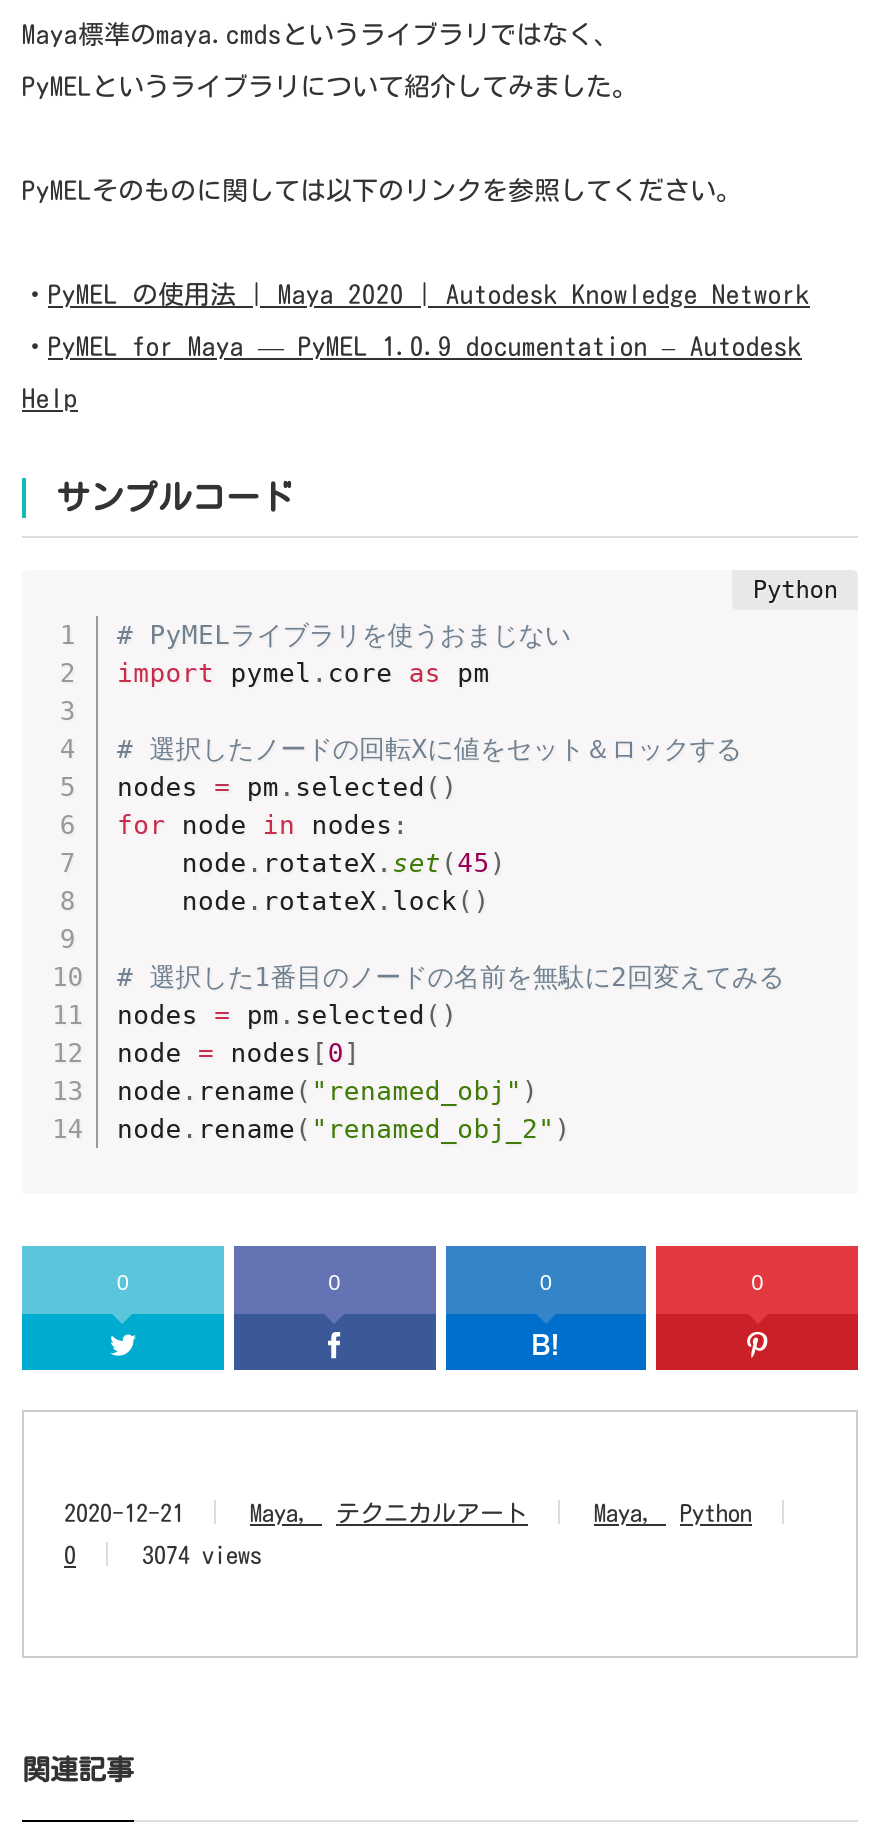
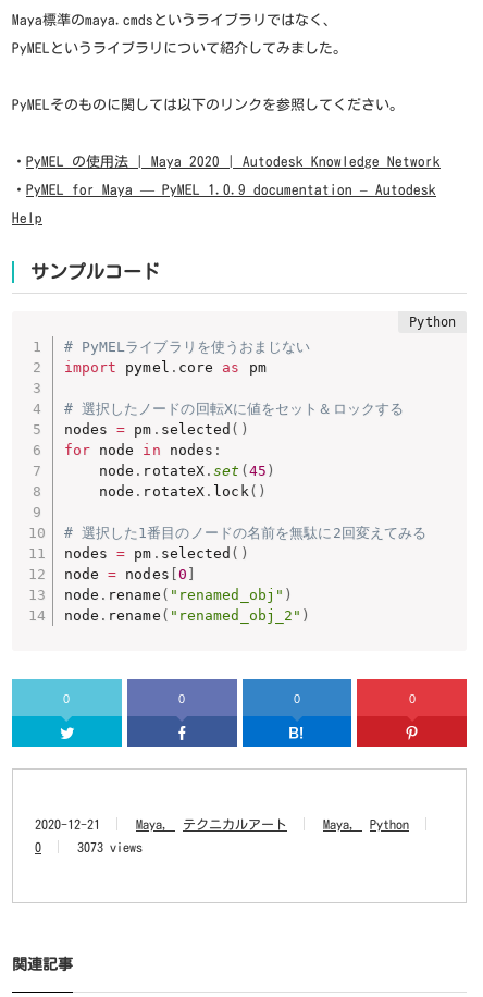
[142,1541,262,1565] 3074 views -> [77,840,143,853] 3073 views

